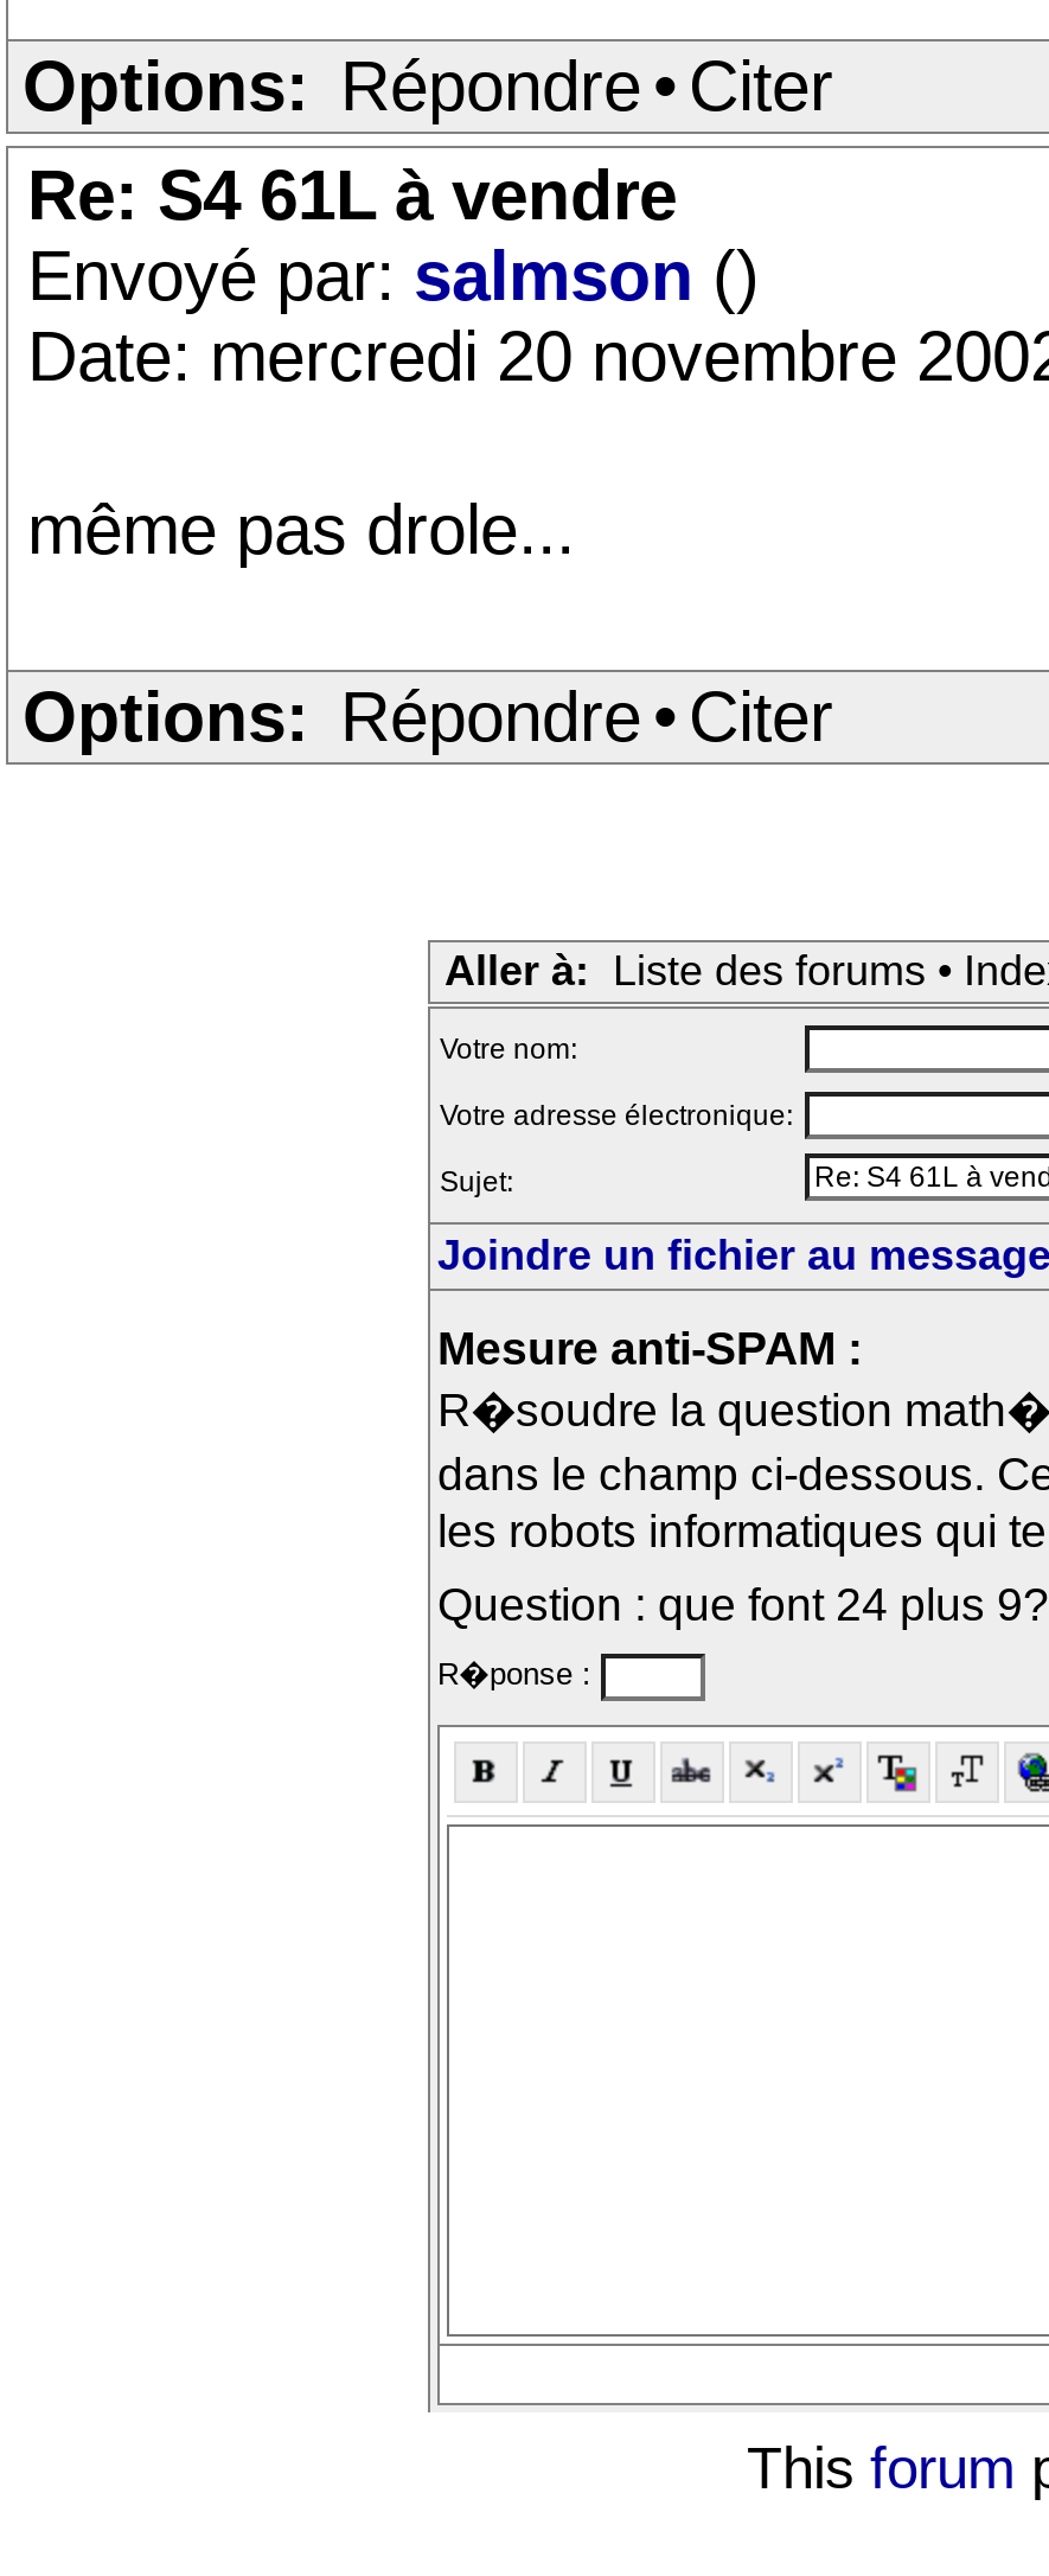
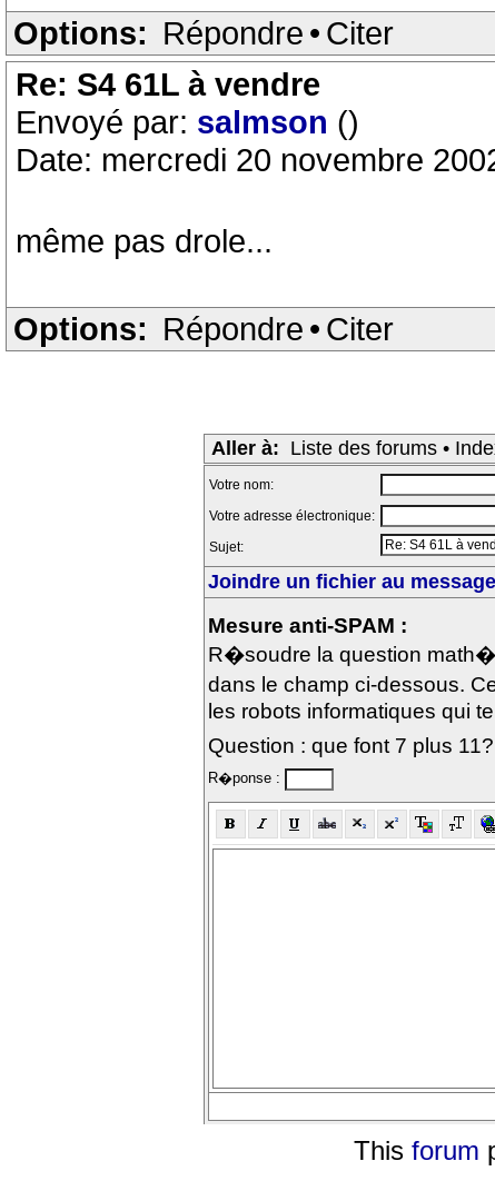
[437,1578,1049,1630] Question : que font 24 plus 9? -> [208,733,494,757] Question : que font 7 plus 11?

